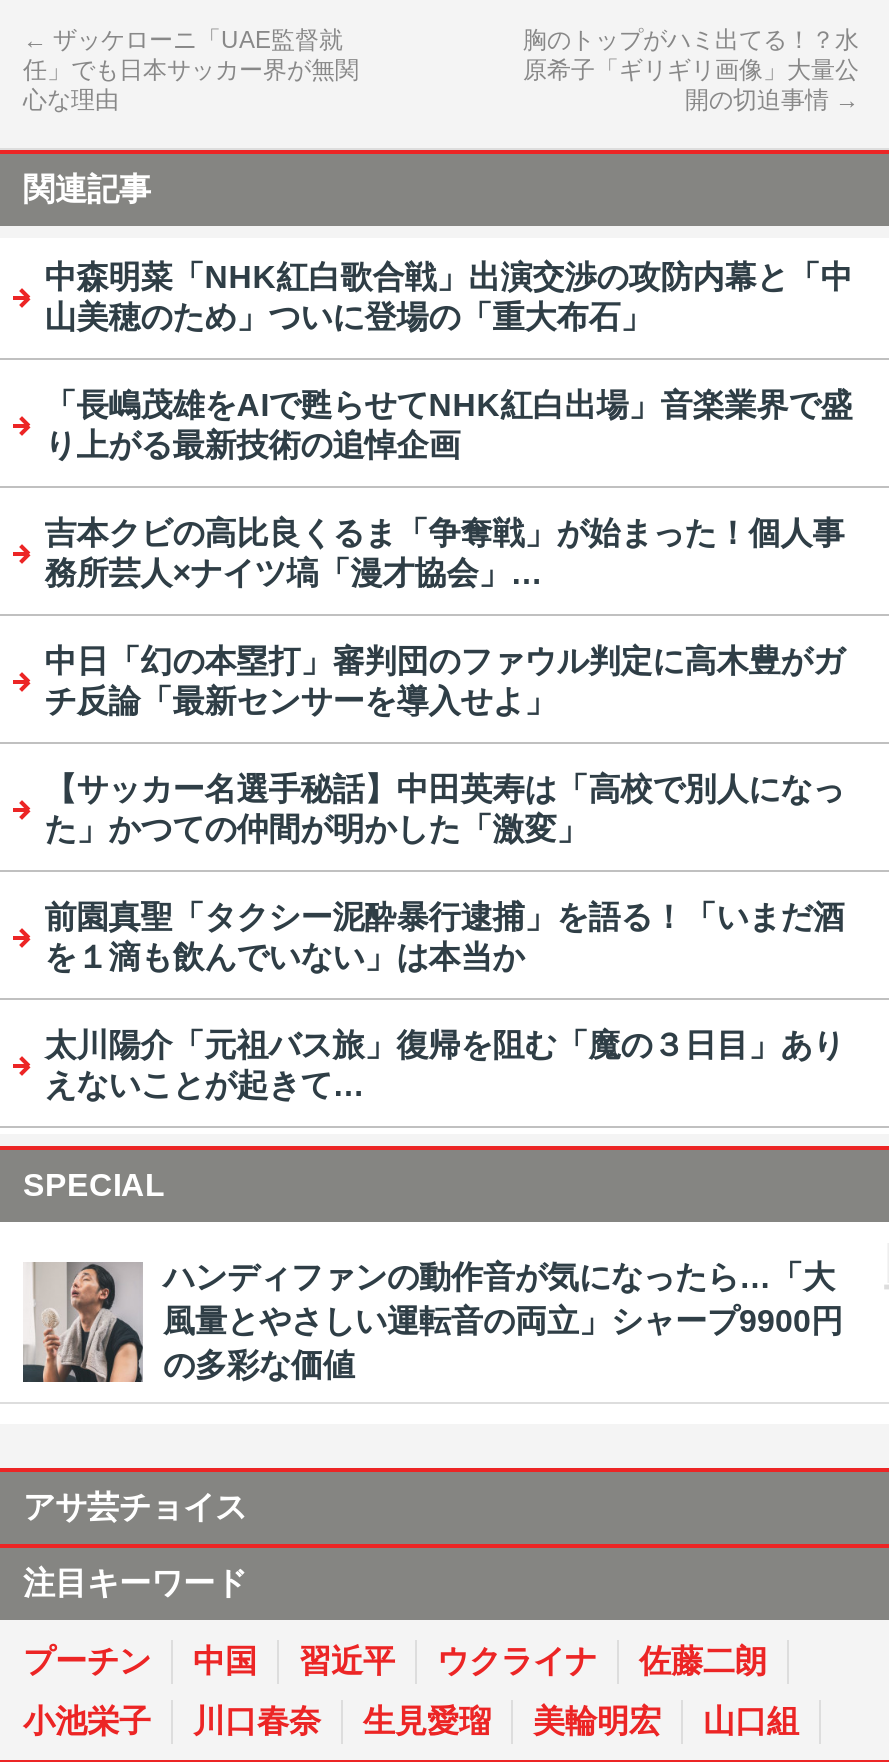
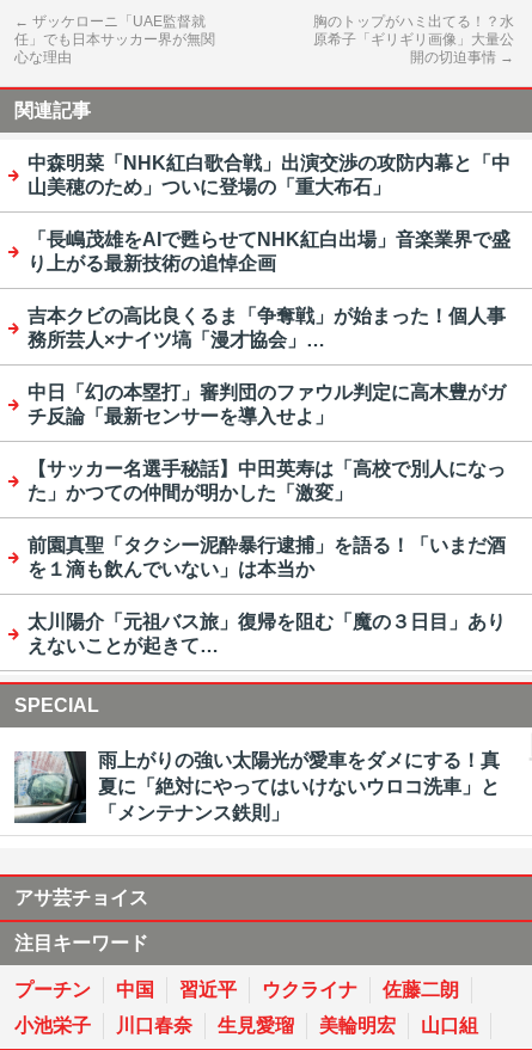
[21,1260,843,1384] [image] | ハンディファンの動作音が気になったら…「大 | 風量とやさしい運転音の両立」シャープ9900円 | の多彩な価値 -> [13,750,500,824] [image] | 雨上がりの強い太陽光が愛車をダメにする！真 | 夏に「絶対にやってはいけないウロコ洗車」と | 「メンテナンス鉄則」

